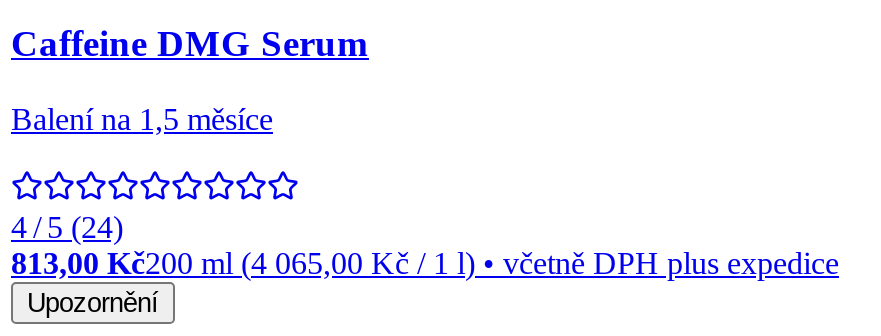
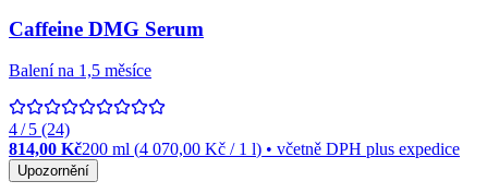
[11,247,839,281] 813,00 Kč200 ml (4 065,00 Kč / 1 l) • včetně DPH plus expedice -> [9,140,460,159] 814,00 Kč200 ml (4 070,00 Kč / 1 l) • včetně DPH plus expedice

